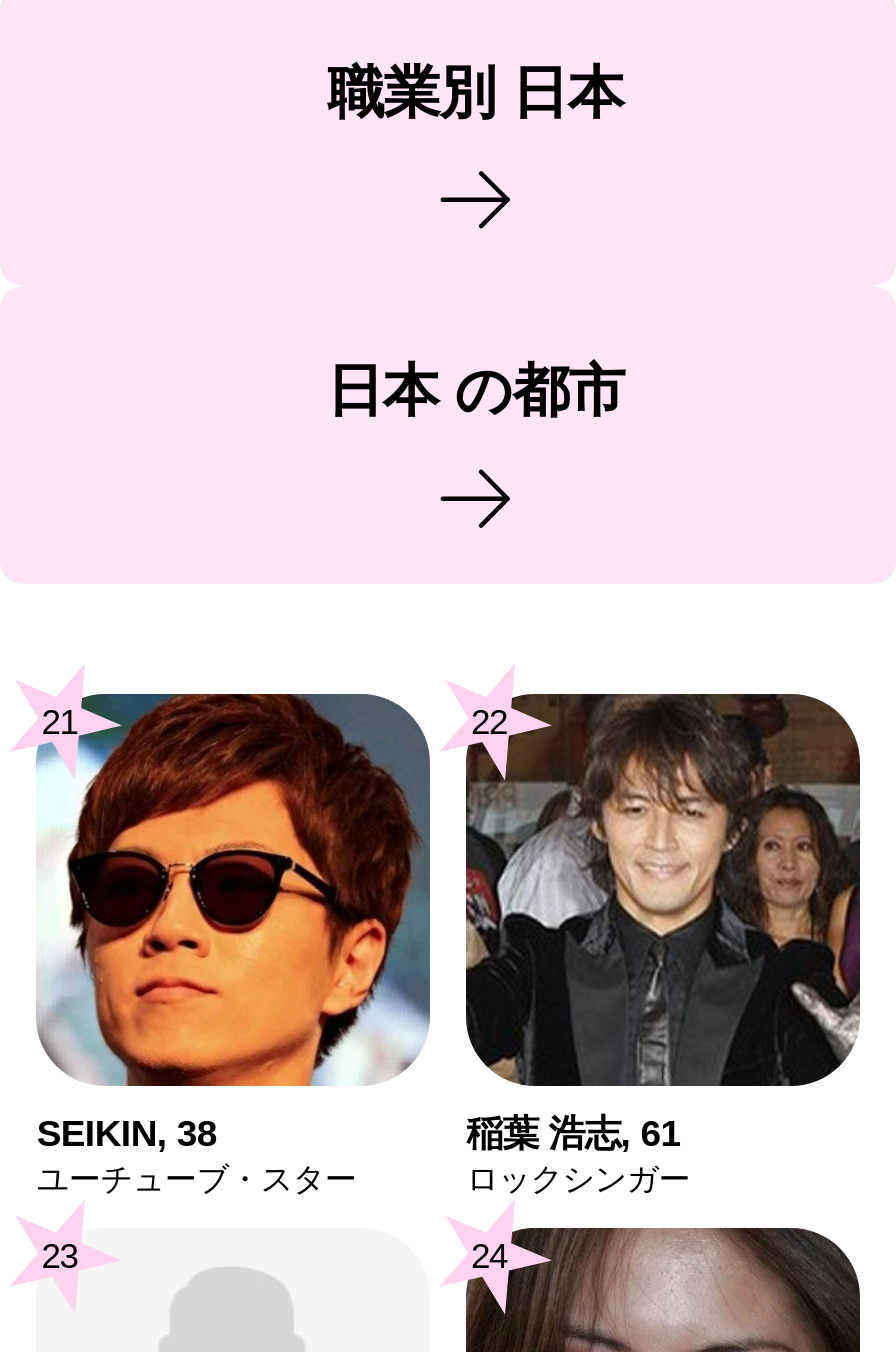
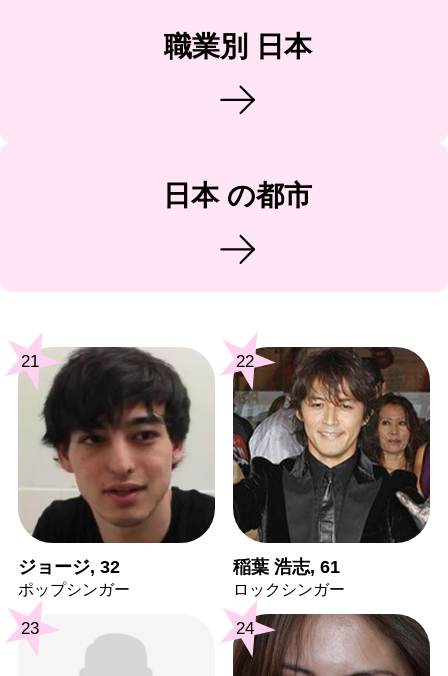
[36,692,432,1196] [image] | SEIKIN, 38 | ユーチューブ・スター -> [18,347,215,598] [image] | ジョージ, 32 | ポップシンガー

